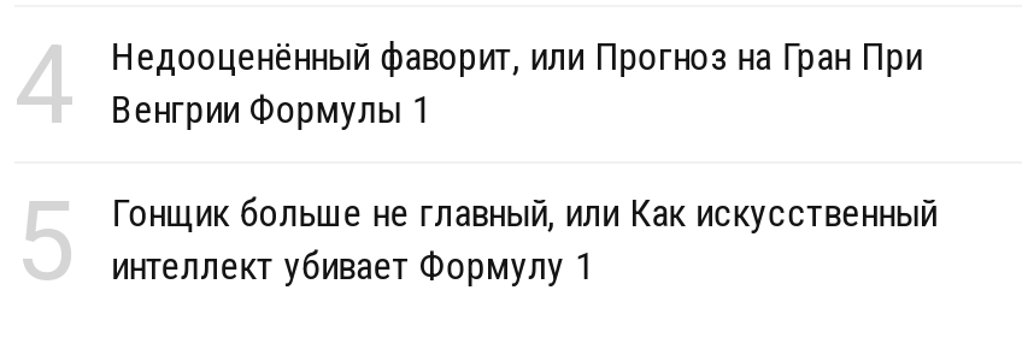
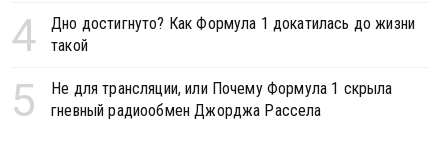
[111,34,922,132] Недооценённый фаворит, или Прогноз на Гран При | Венгрии Формулы 1 -> [51,14,415,55] Дно достигнуто? Как Формула 1 докатилась до жизни | такой
[111,190,937,289] Гонщик больше не главный, или Как искусственный | интеллект убивает Формулу 1 -> [51,79,392,120] Не для трансляции, или Почему Формула 1 скрыла | гневный радиообмен Джорджа Рассела

